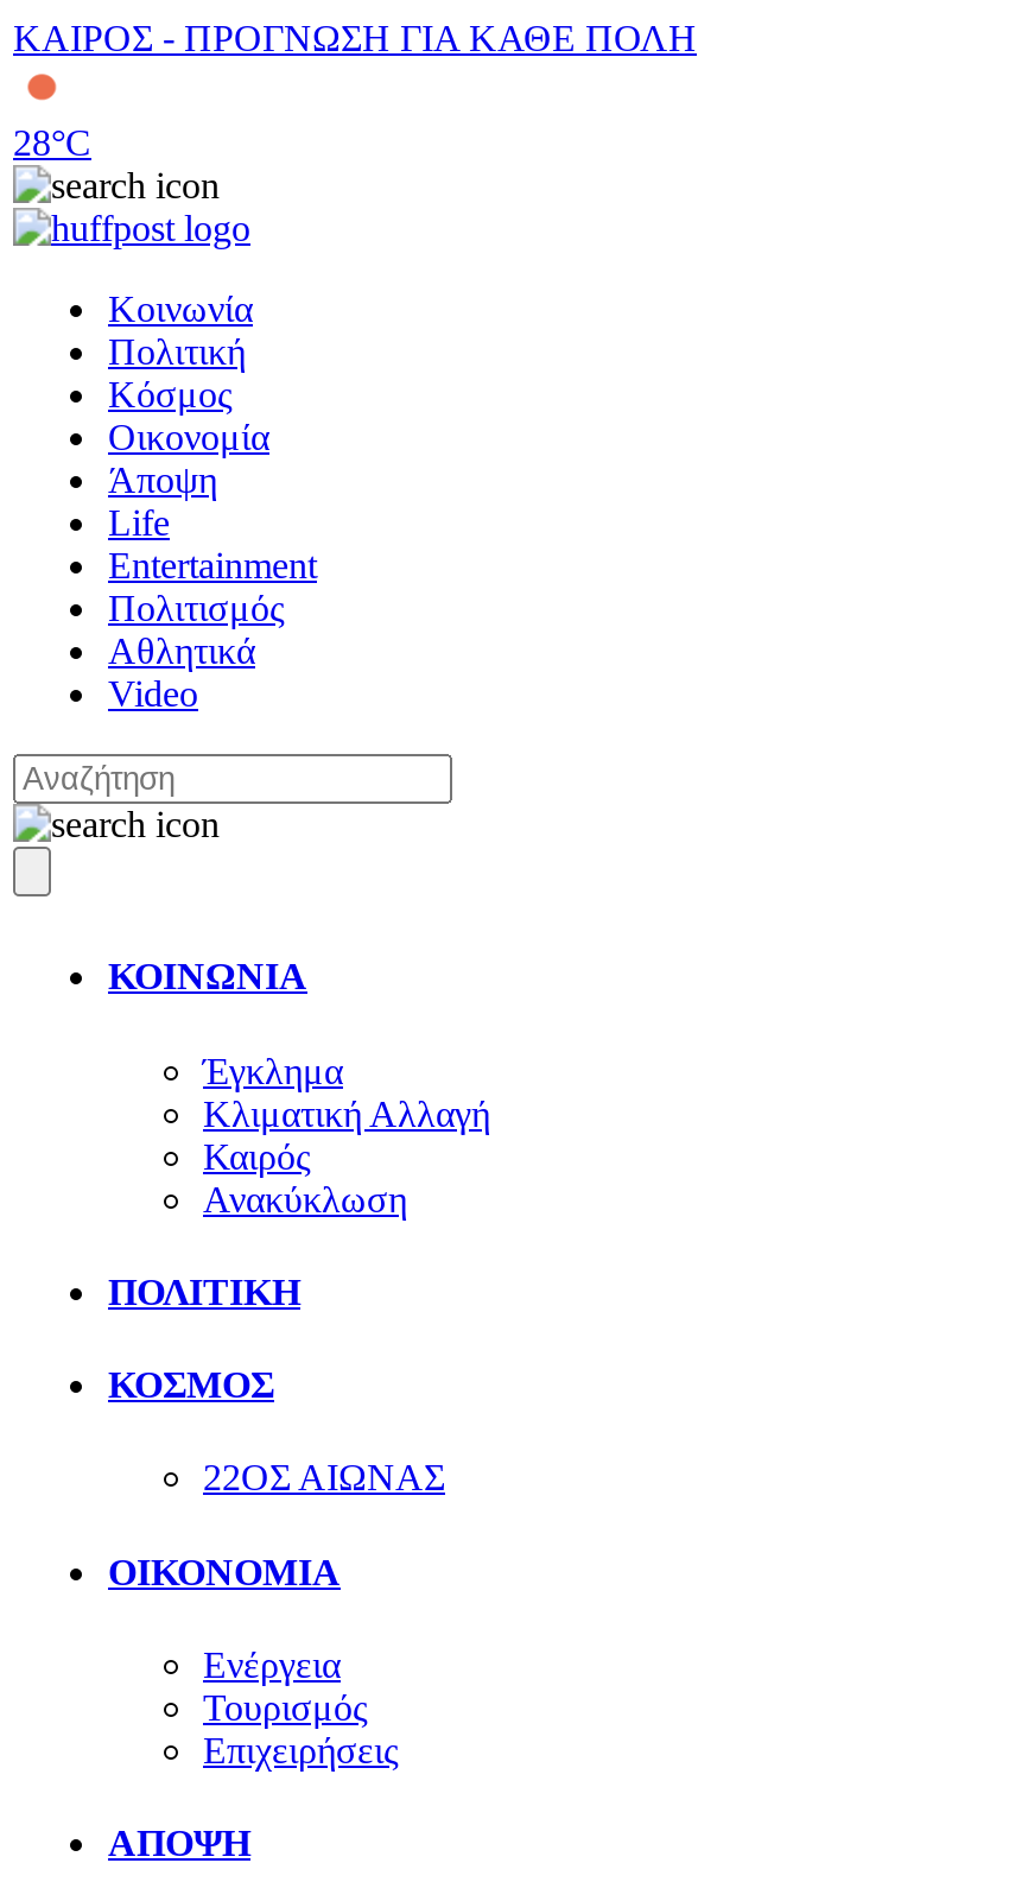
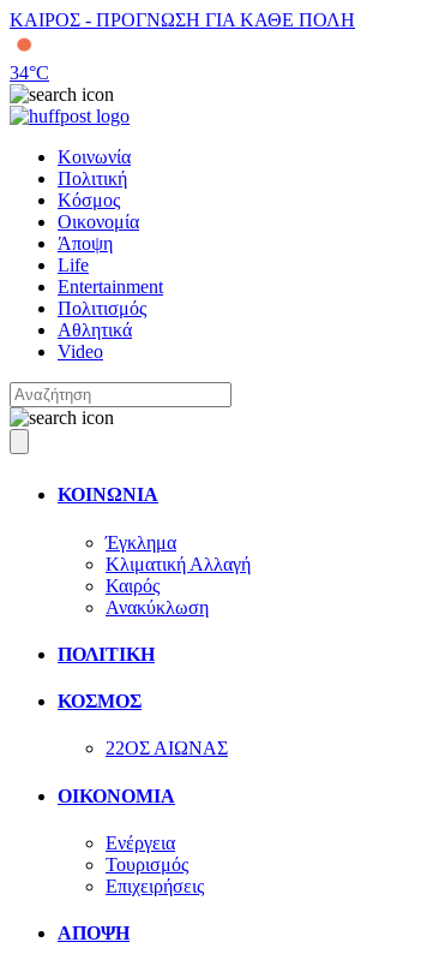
[13,122,91,163] 28°C -> [10,62,49,83] 34°C

